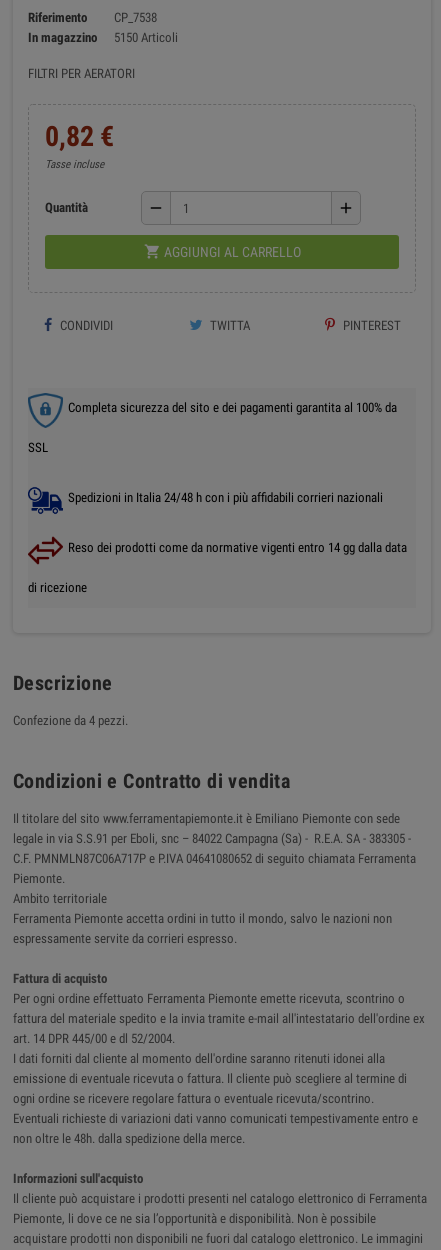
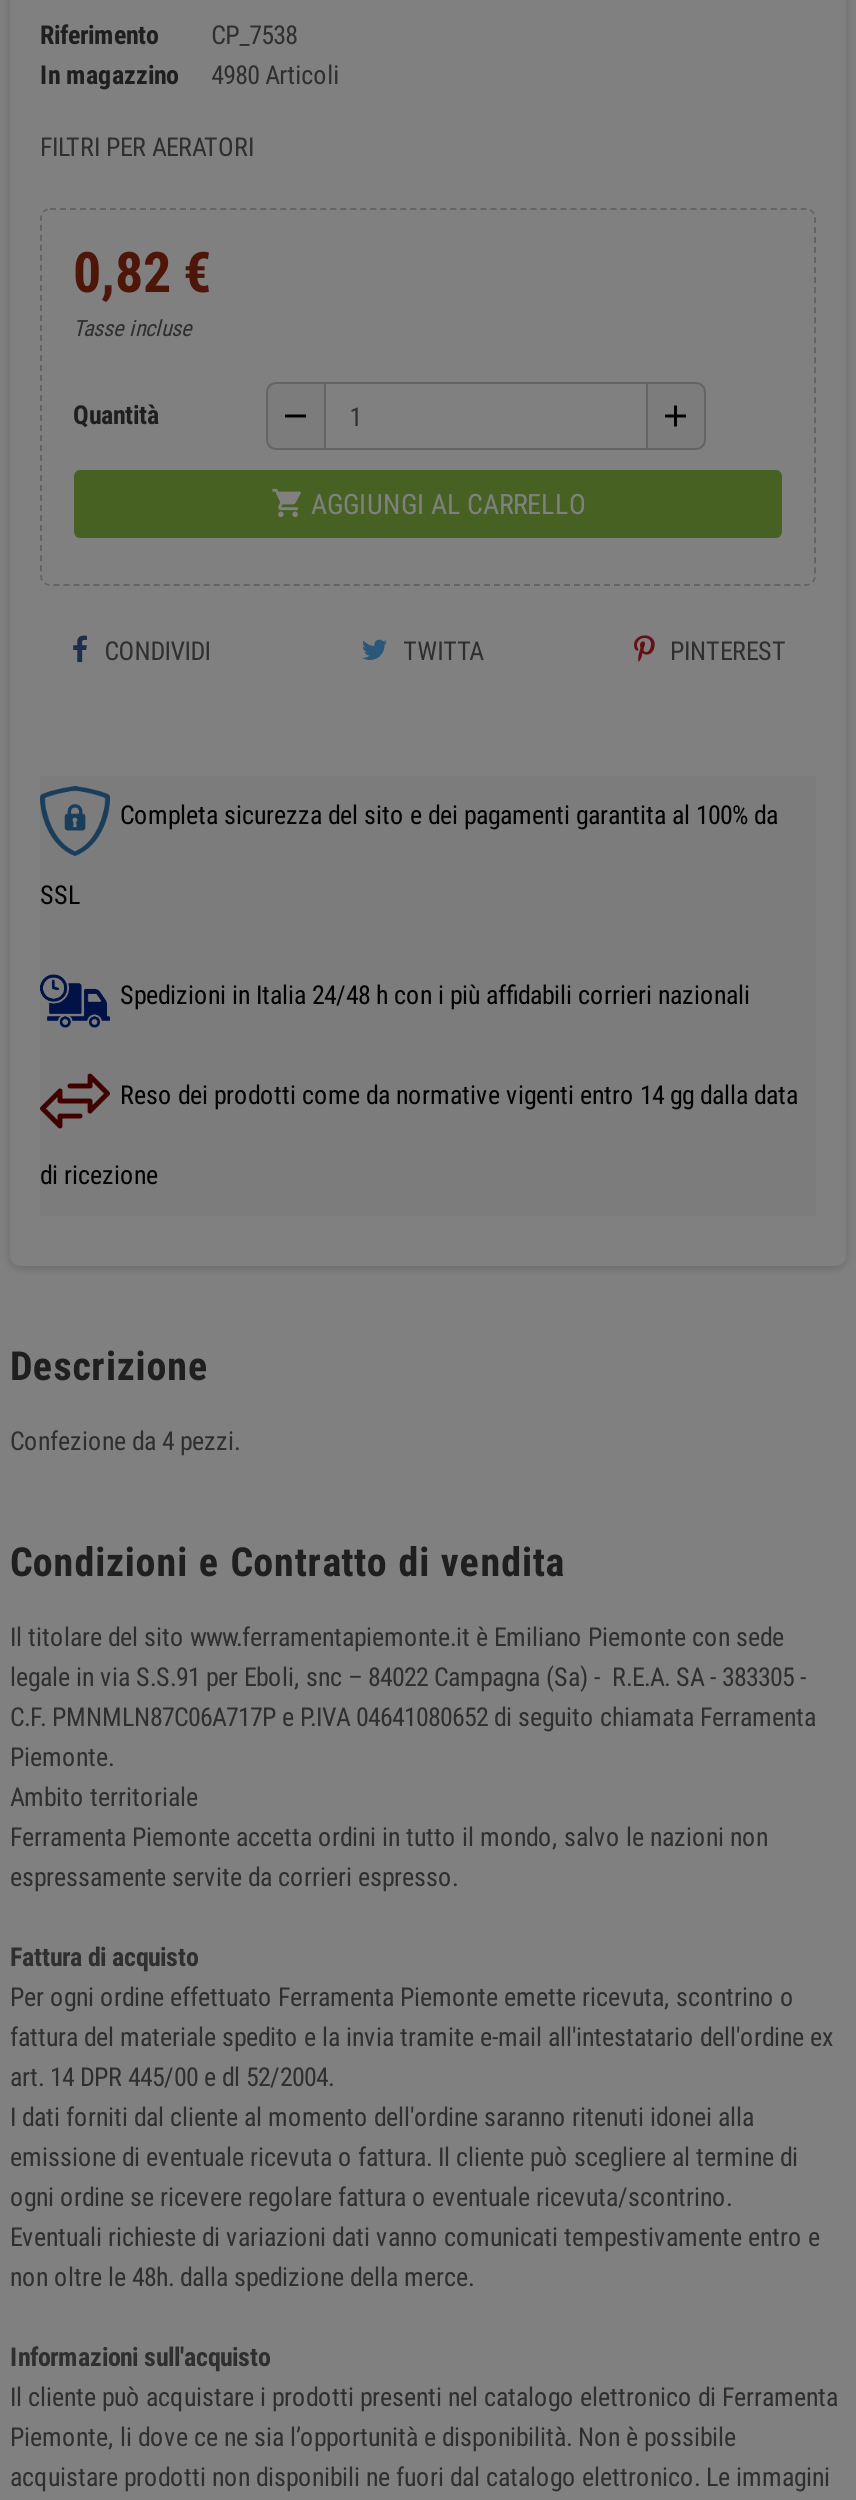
[28,30,178,45] In magazzino 5150 Articoli -> [40,60,339,90] In magazzino 4980 Articoli

